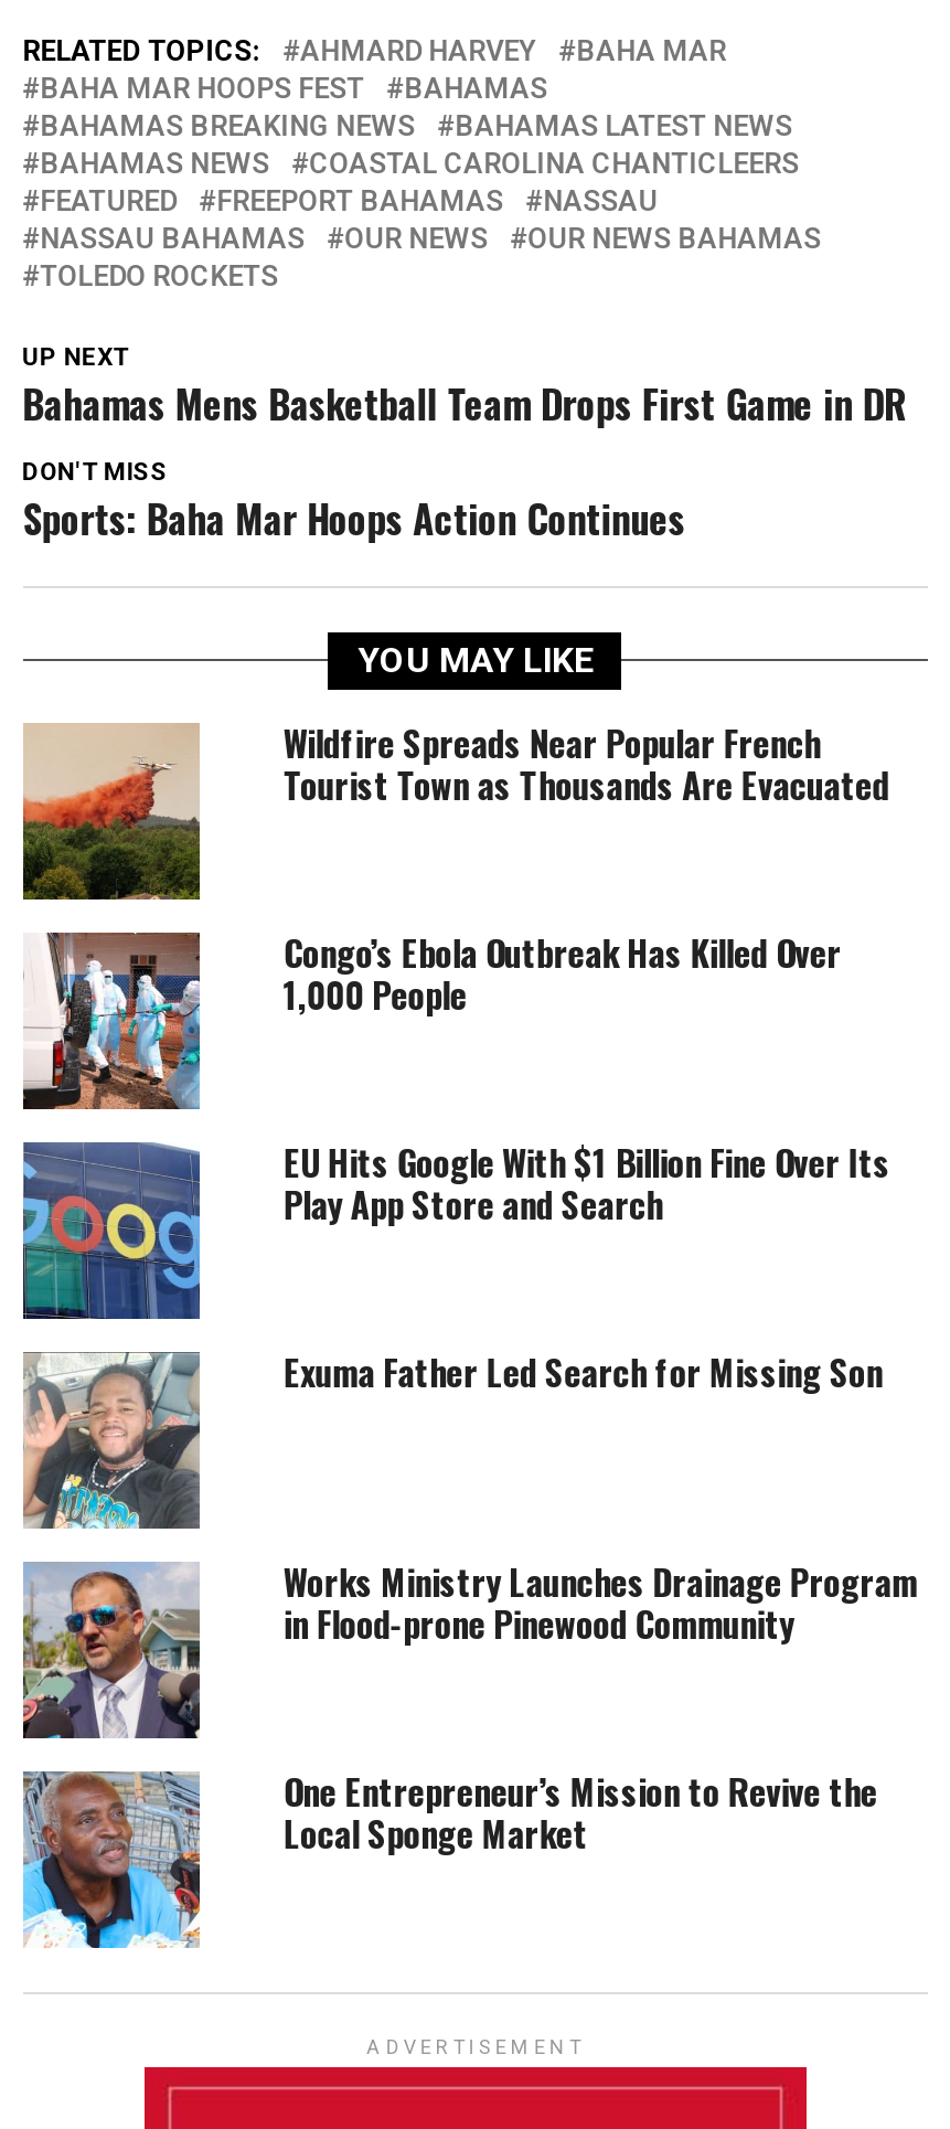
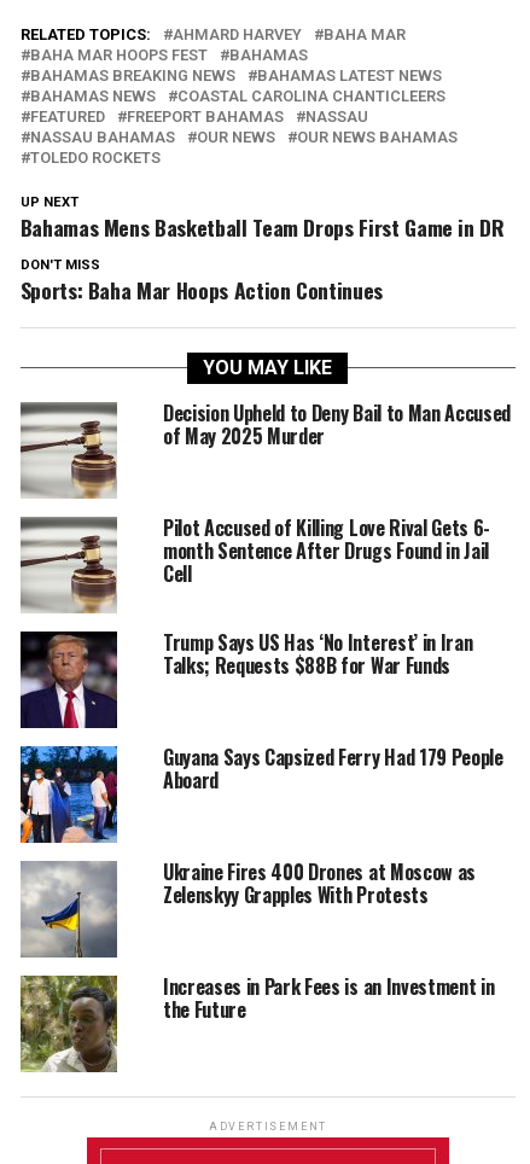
[21,716,889,902] [image] | Wildfire Spreads Near Popular French | Tourist Town as Thousands Are Evacuated -> [19,398,511,499] [image] | Decision Upheld to Deny Bail to Man Accused | of May 2025 Murder
[21,926,841,1111] [image] | Congo’s Ebola Outbreak Has Killed Over | 1,000 People -> [19,513,490,615] [image] | Pilot Accused of Killing Love Rival Gets 6- | month Sentence After Drugs Found in Jail | Cell
[21,1136,890,1321] [image] | EU Hits Google With $1 Billion Fine Over Its | Play App Store and Search -> [19,628,473,729] [image] | Trump Says US Has ‘No Interest’ in Iran | Talks; Requests $88B for War Funds
[21,1345,882,1531] [image] | Exuma Father Led Search for Missing Son -> [19,743,503,844] [image] | Guyana Says Capsized Ferry Had 179 People | Aboard
[23,1555,917,1741] [image] | Works Ministry Launches Drainage Program | in Flood-prone Pinewood Community -> [21,857,476,958] [image] | Ukraine Fires 400 Drones at Moscow as | Zelenskyy Grapples With Protests
[21,1765,877,1950] [image] | One Entrepreneur’s Mission to Revive the | Local Sponge Market -> [19,972,494,1073] [image] | Increases in Park Fees is an Investment in | the Future

